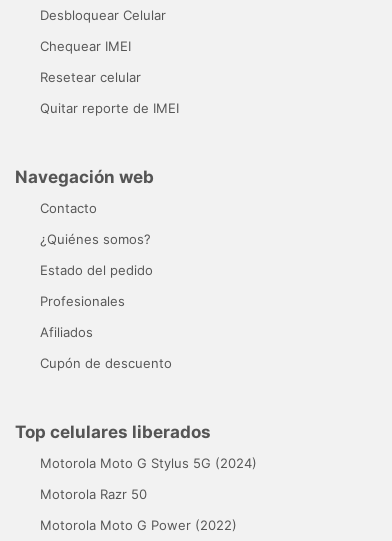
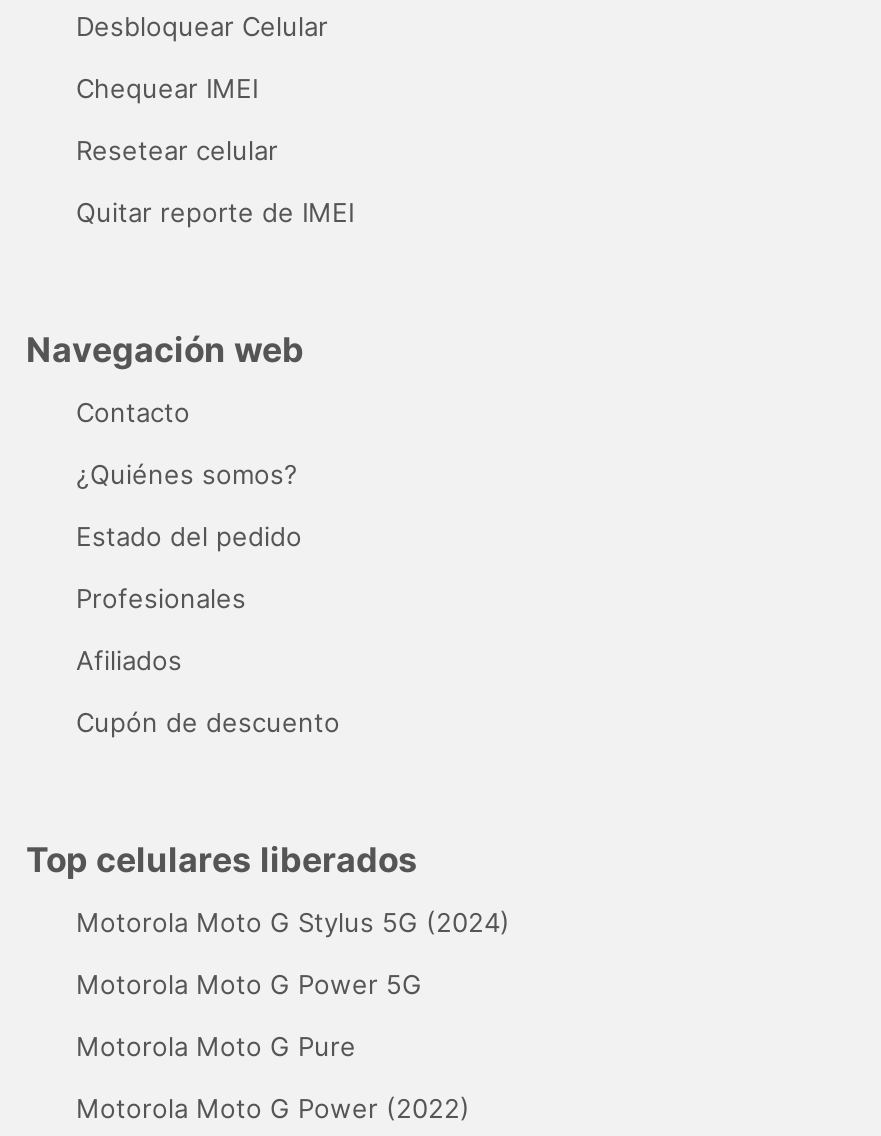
[40,485,147,501] Motorola Razr 50 -> [76,967,422,1061] Motorola Moto G Power 5G | Motorola Moto G Pure

